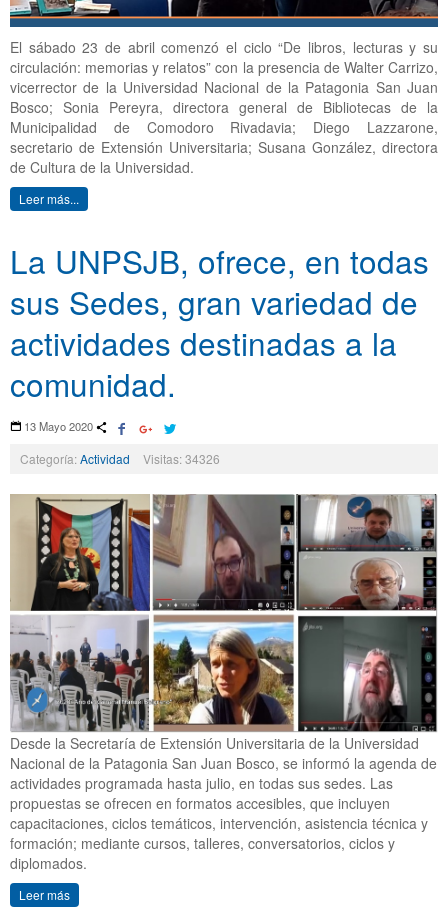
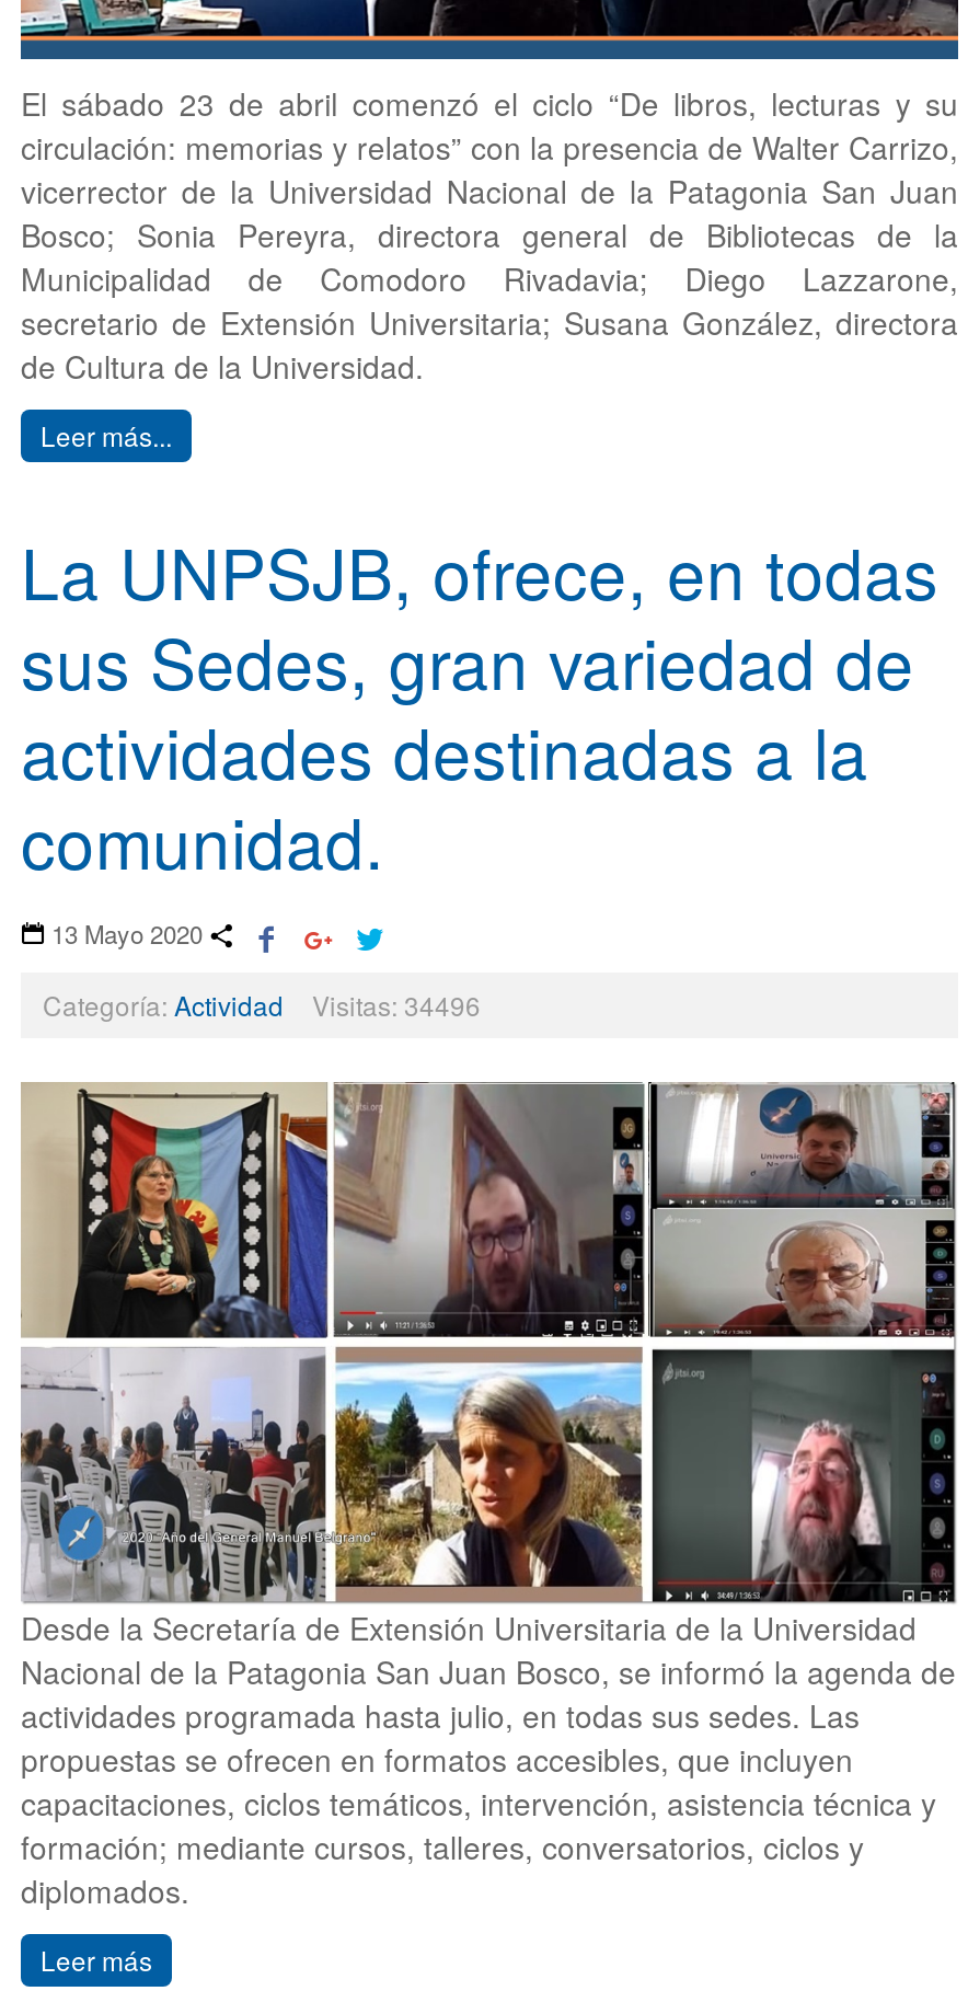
[20,450,220,467] Categoría: Actividad Visitas: 34326 -> [43,986,481,1024] Categoría: Actividad Visitas: 34496

